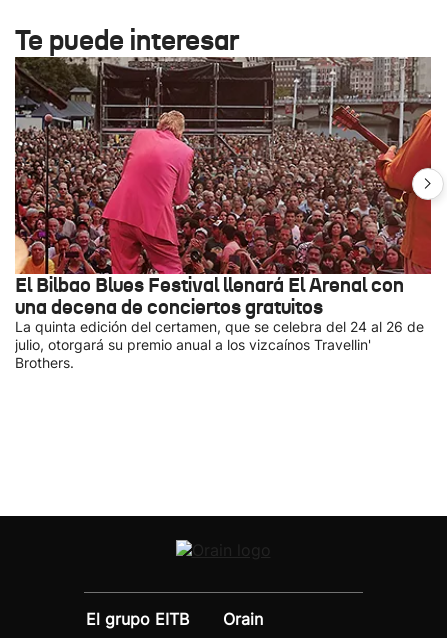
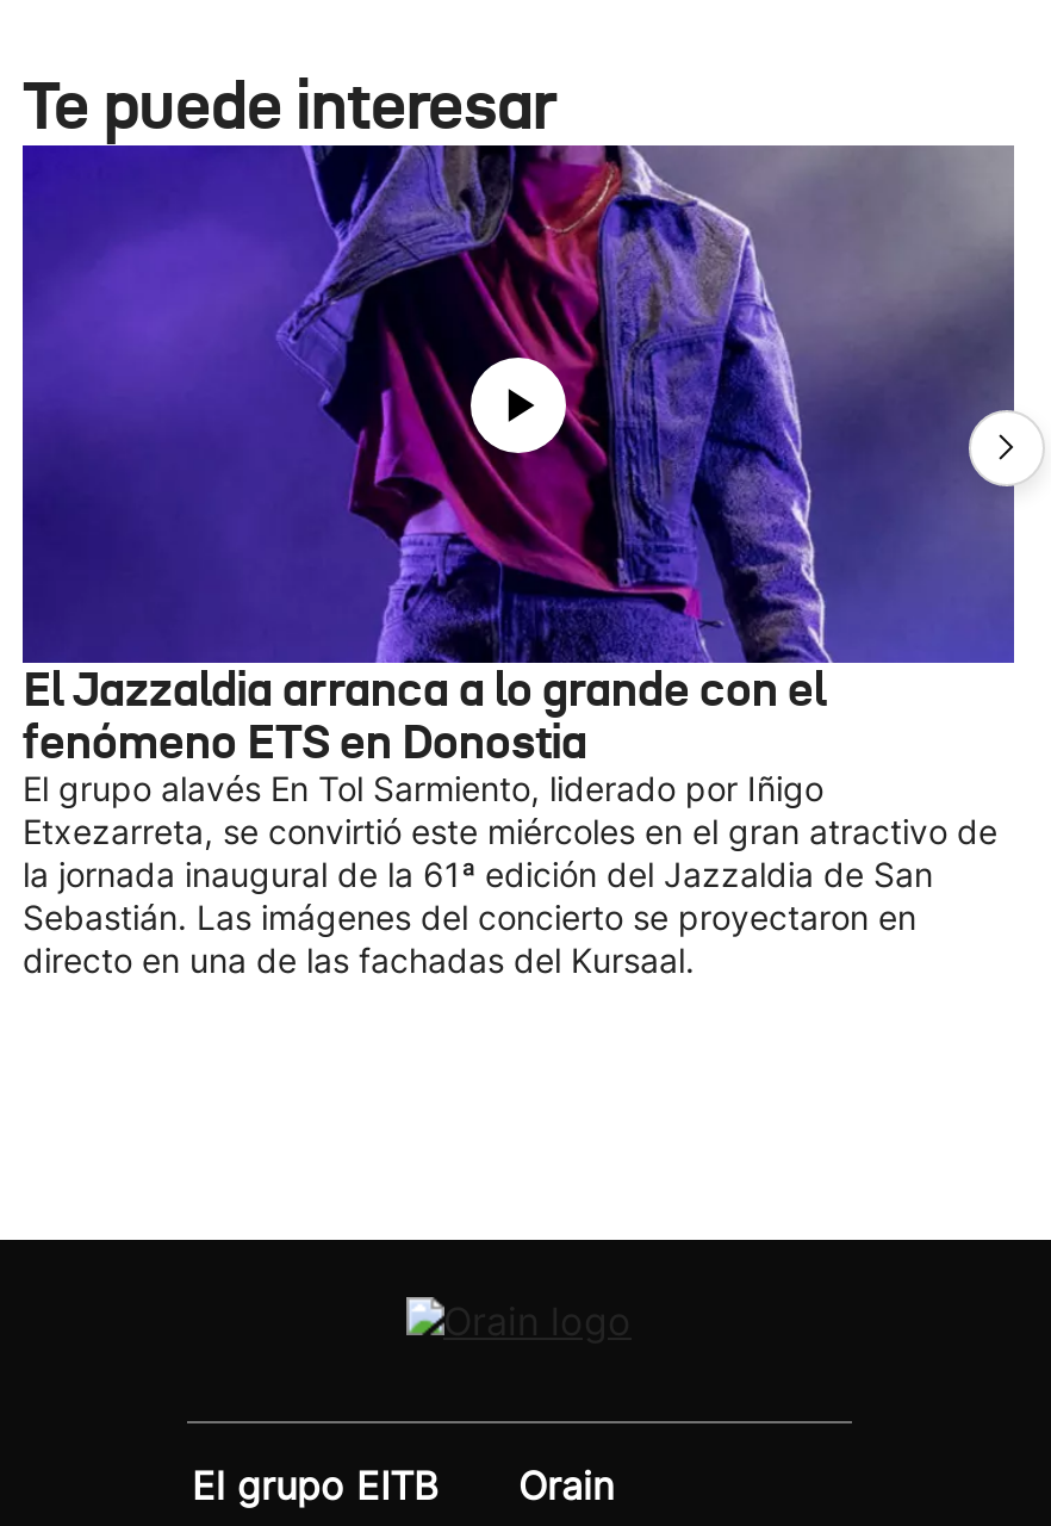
[14,56,432,371] [image] | El Bilbao Blues Festival llenará El Arenal con | una decena de conciertos gratuitos | La quinta edición del certamen, que se celebra del 24 al 26 de | julio, otorgará su premio anual a los vizcaínos Travellin' | Brothers. -> [20,145,1016,980] [image] | El Jazzaldia arranca a lo grande con el | fenómeno ETS en Donostia | El grupo alavés En Tol Sarmiento, liderado por Iñigo | Etxezarreta, se convirtió este miércoles en el gran atractivo de | la jornada inaugural de la 61ª edición del Jazzaldia de San | Sebastián. Las imágenes del concierto se proyectaron en | directo en una de las fachadas del Kursaal.

